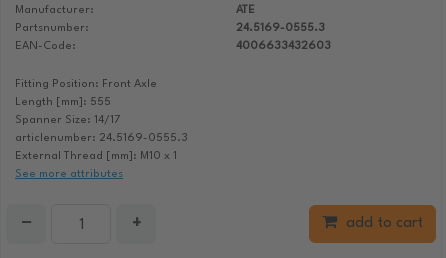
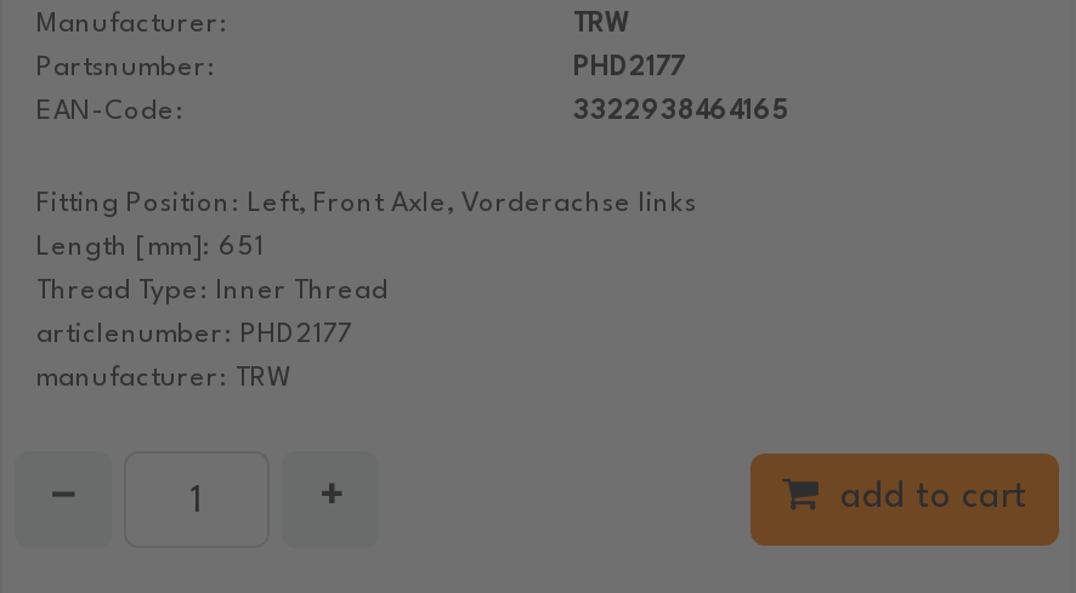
[236,5,255,16] ATE -> [573,12,629,39] TRW
[236,23,325,34] 24.5169-0555.3 -> [573,56,685,82] PHD2177
[15,41,331,180] 4006633432603 | Fitting Position: Front Axle | Length [mm]: 555 | Spanner Size: 14/17 | articlenumber: 24.5169-0555.3 | External Thread [mm]: M10 x 1 | See more attributes -> [36,99,789,393] 3322938464165 | Fitting Position: Left, Front Axle, Vorderachse links | Length [mm]: 651 | Thread Type: Inner Thread | articlenumber: PHD2177 | manufacturer: TRW

